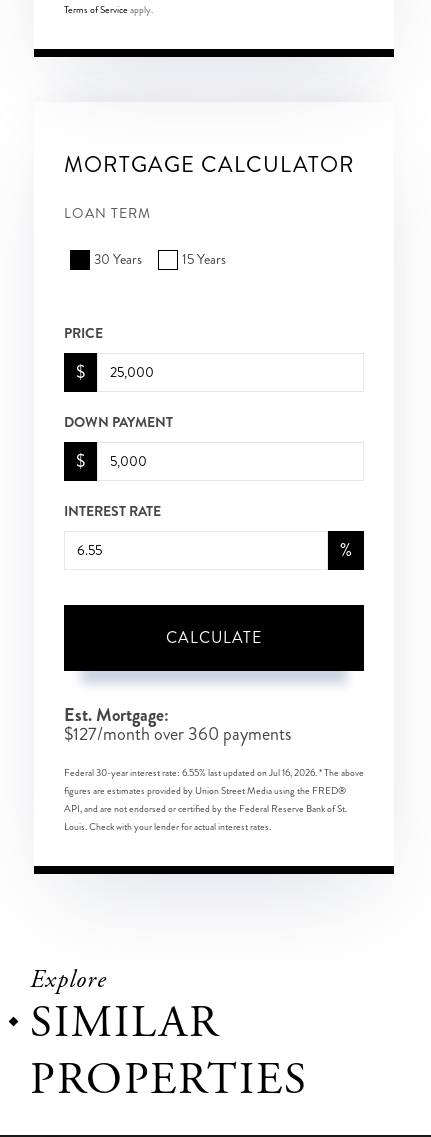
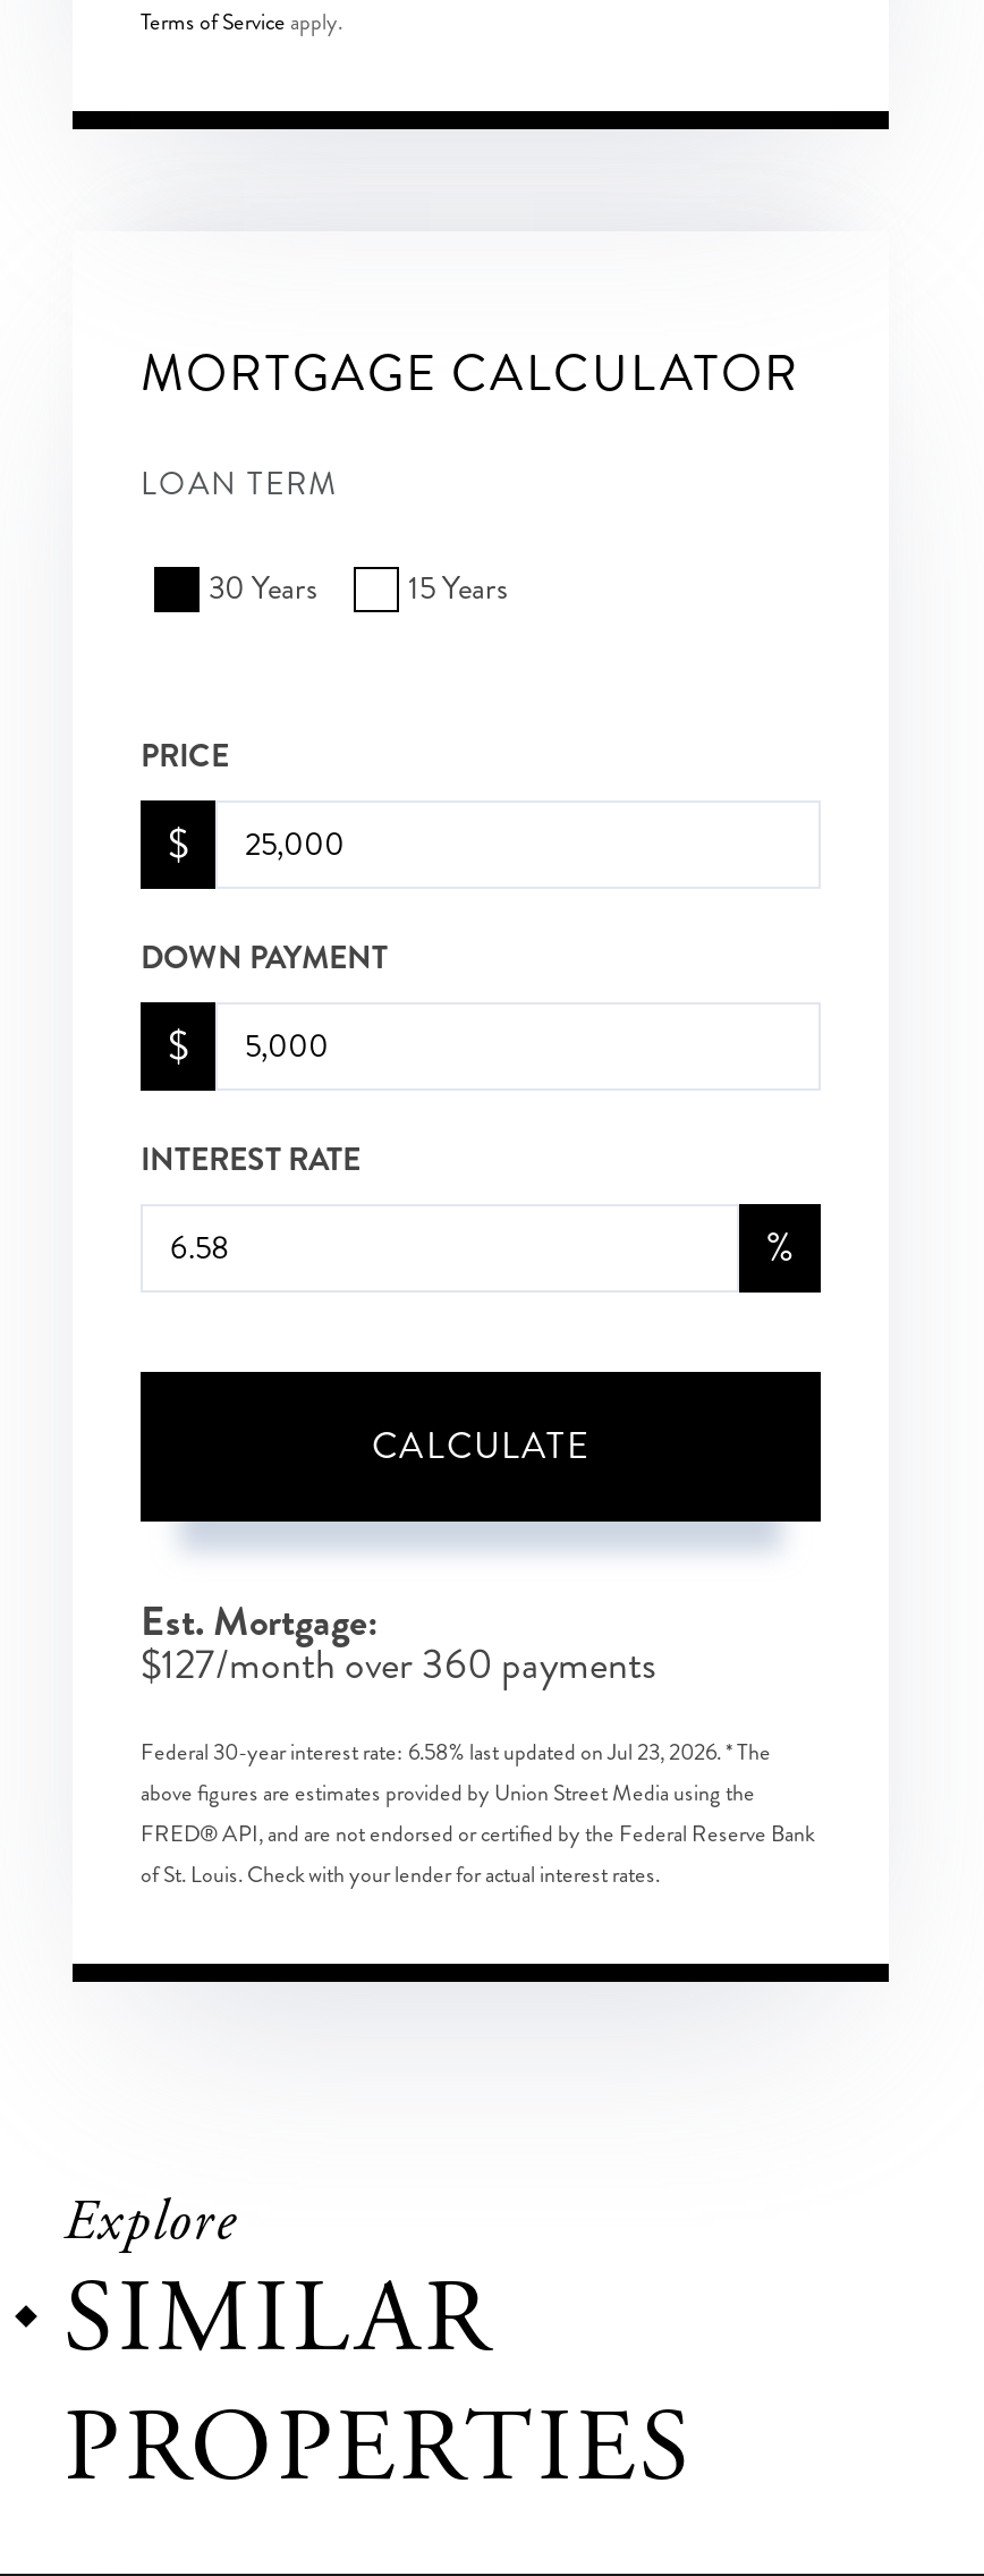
[64,766,364,834] Federal 30-year interest rate: 6.55% last updated on Jul 16, 2026. * The above | figures are estimates provided by Union Street Media using the FRED® | API, and are not endorsed or certified by the Federal Reserve Bank of St. | Louis. Check with your lender for actual interest rates. -> [141,1737,814,1891] Federal 30-year interest rate: 6.58% last updated on Jul 23, 2026. * The | above figures are estimates provided by Union Street Media using the | FRED® API, and are not endorsed or certified by the Federal Reserve Bank | of St. Louis. Check with your lender for actual interest rates.

